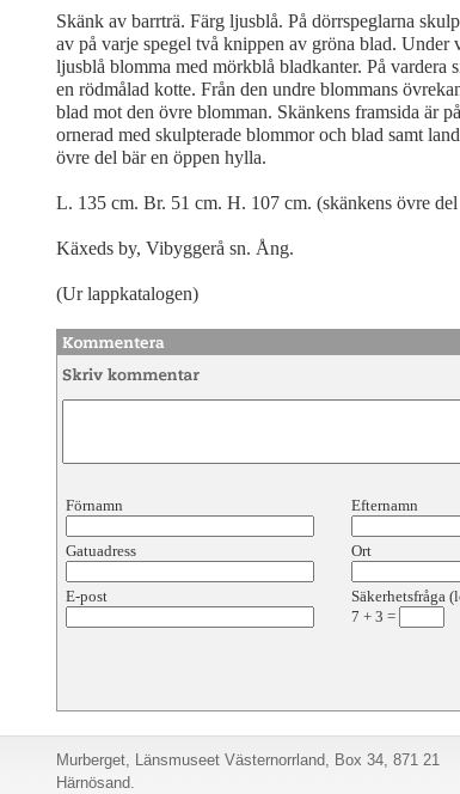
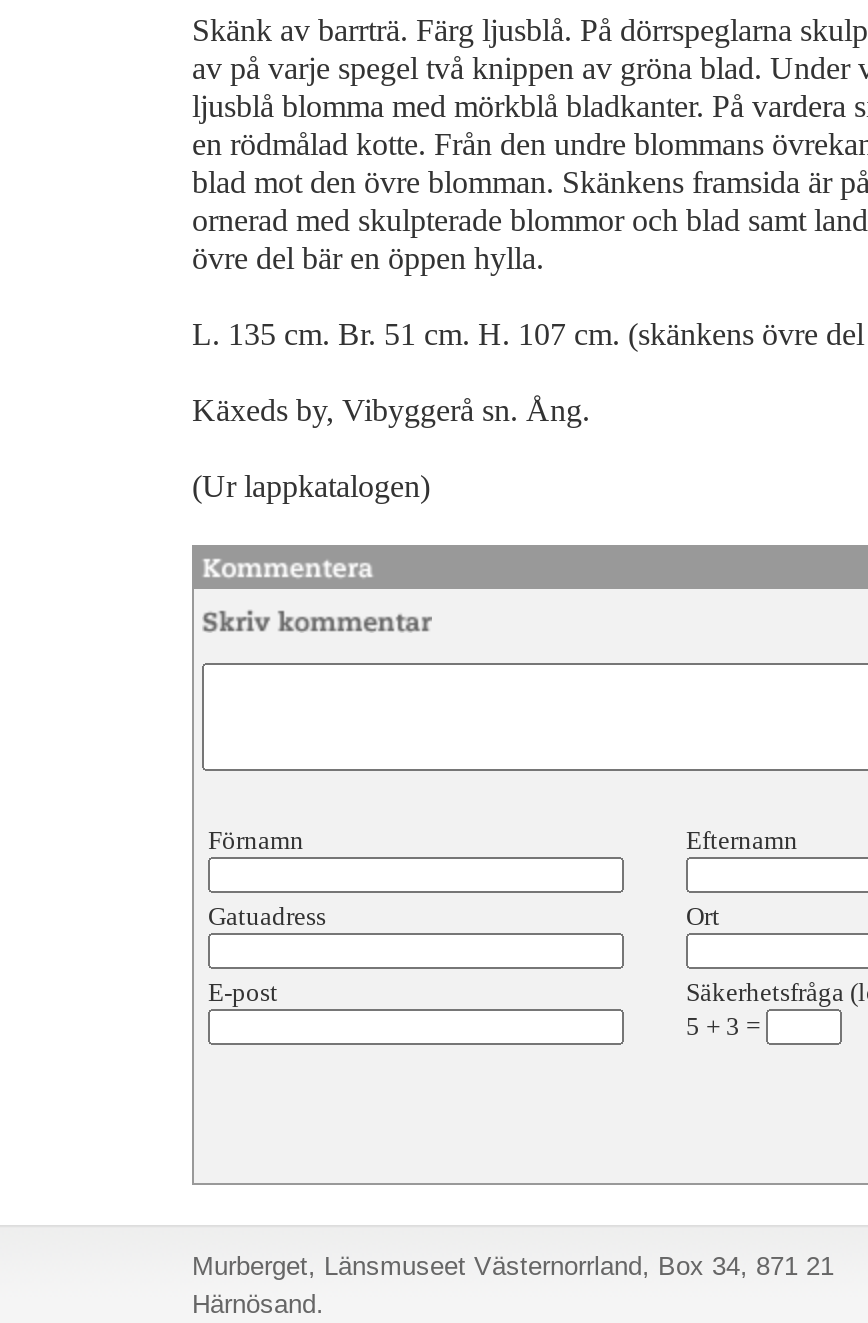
[351,607,399,625] 7 + 3 = -> [686,1011,766,1041] 5 + 3 =

